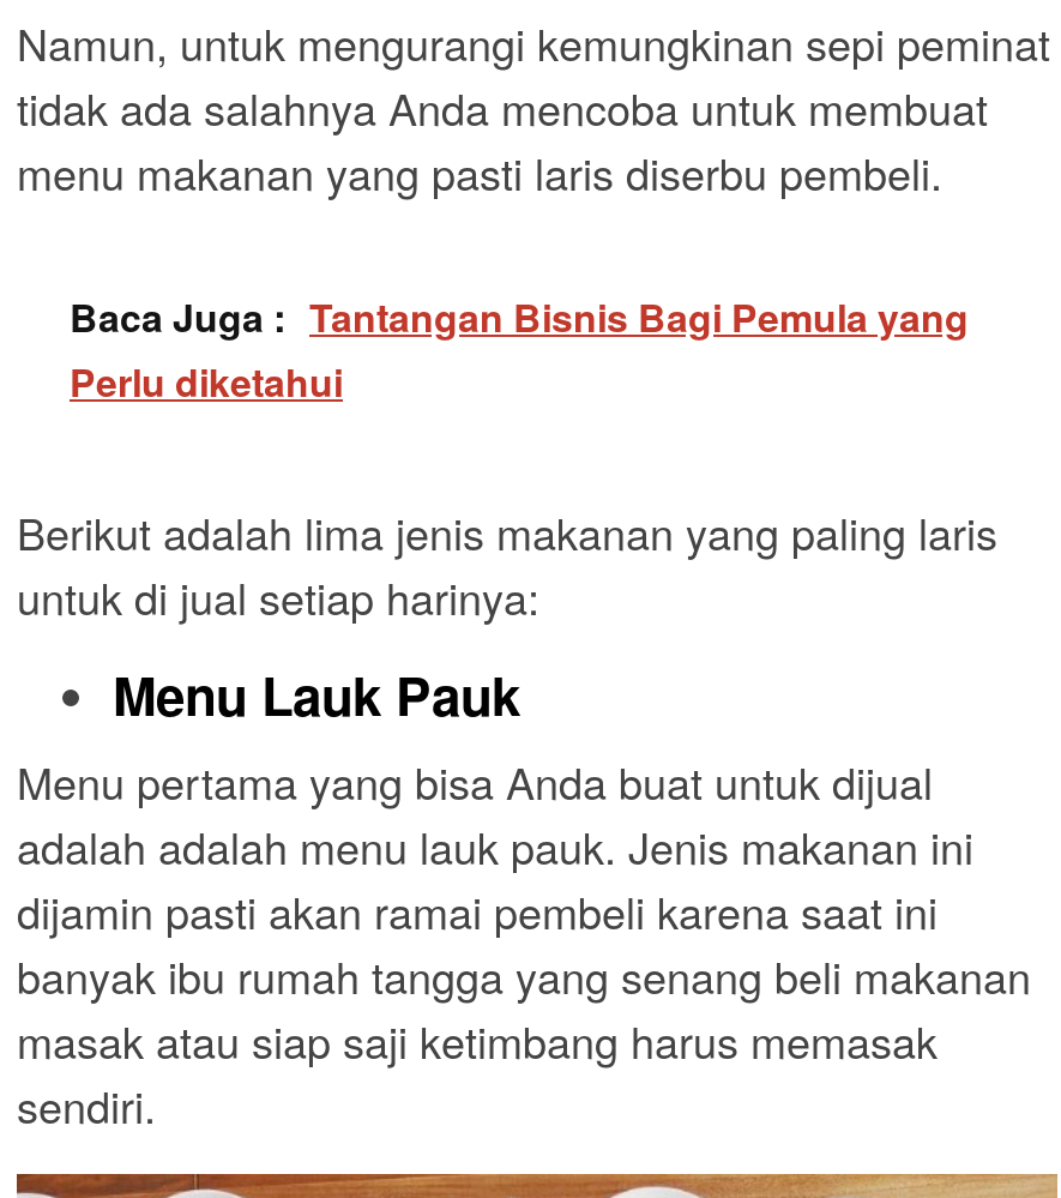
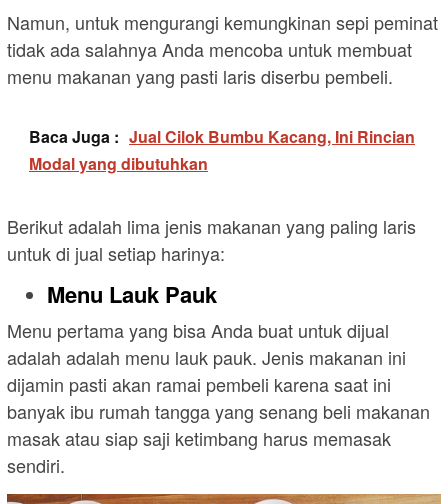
[70,288,969,408] Baca Juga : Tantangan Bisnis Bagi Pemula yang | Perlu diketahui -> [29,125,415,175] Baca Juga : Jual Cilok Bumbu Kacang, Ini Rincian | Modal yang dibutuhkan

